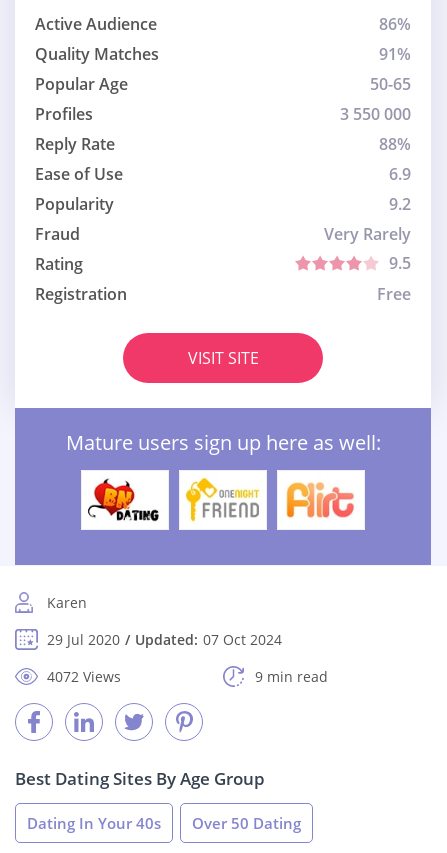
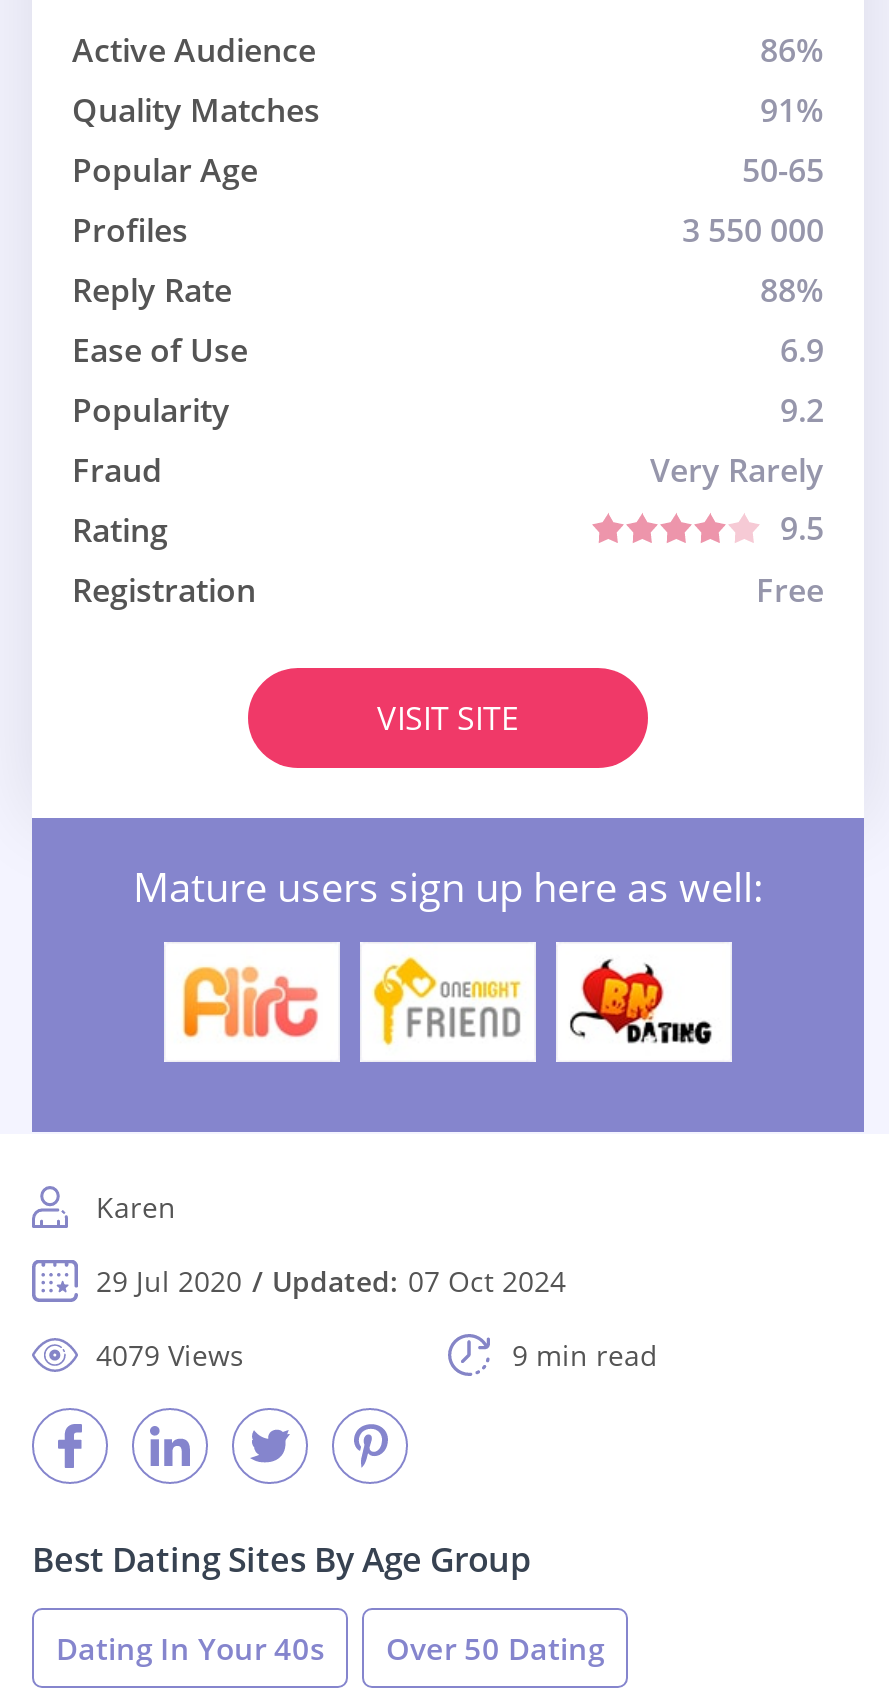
[87,478,160,522] [image] -> [178,960,320,1044] [image]
[284,479,355,521] [image] -> [568,958,714,1046] [image]
[47,667,121,686] 4072 Views -> [96,1336,244,1374] 4079 Views

